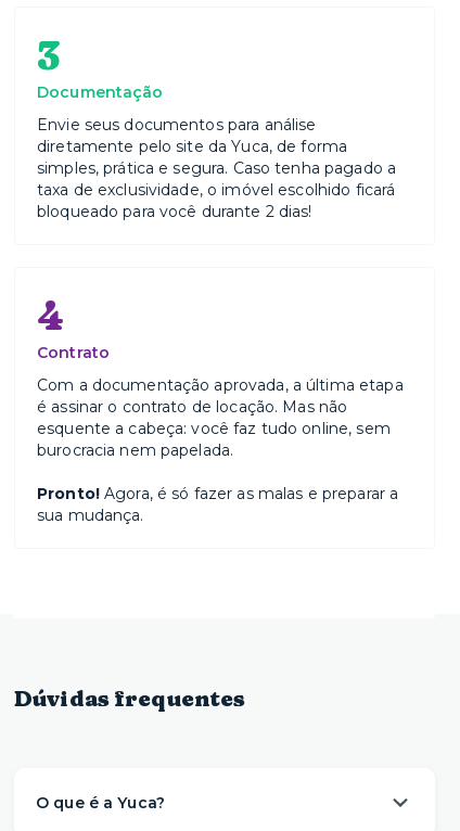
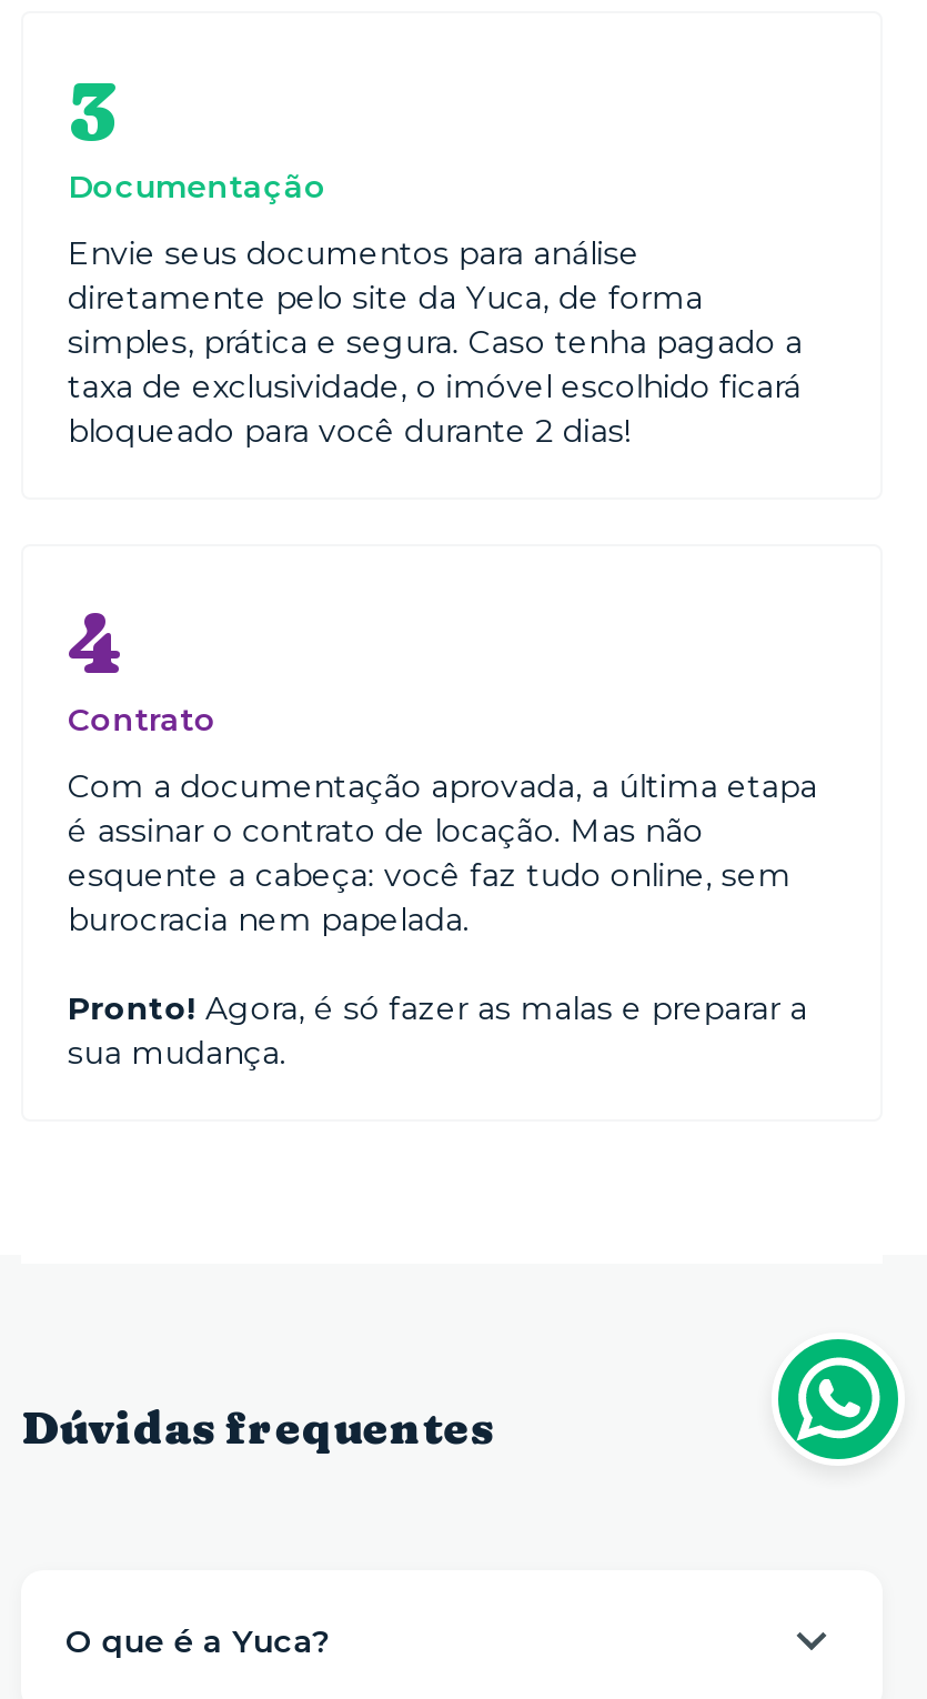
none -> [776,1337,900,1461] [image]

